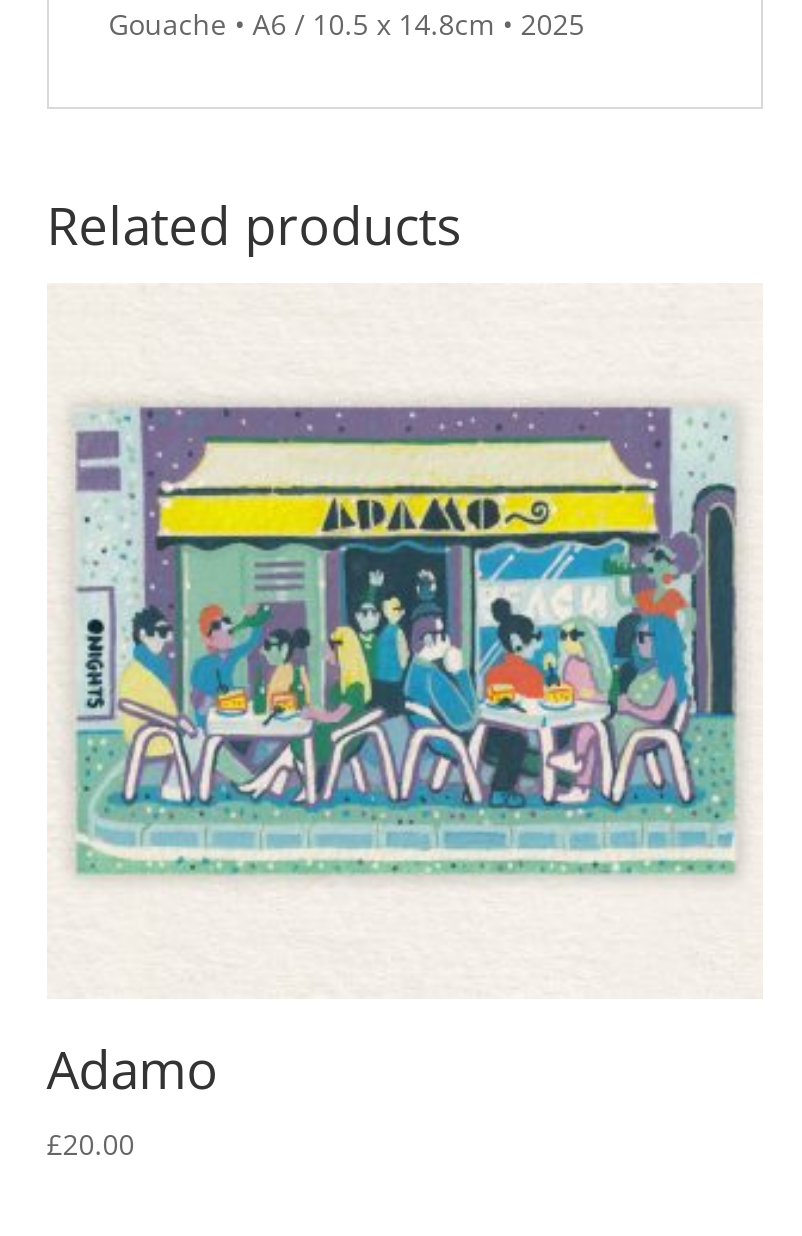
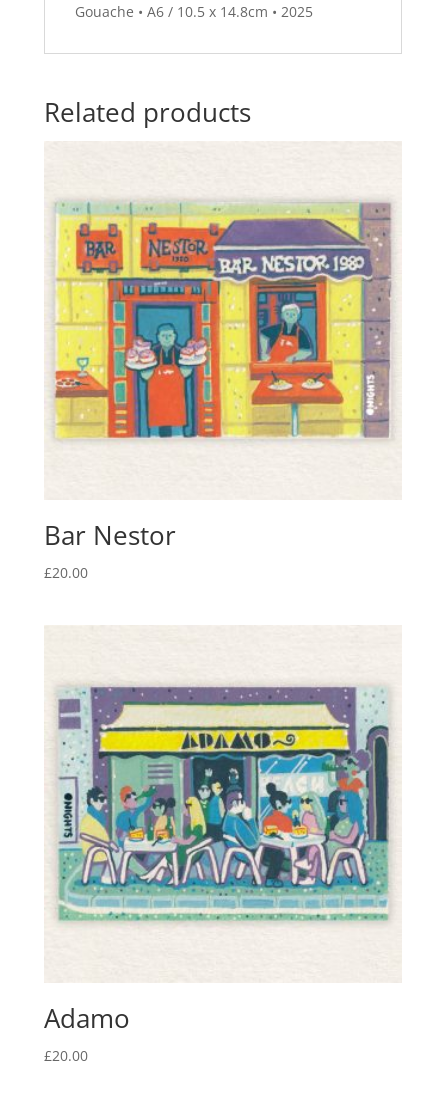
none -> [44,517,176,582] Bar Nestor | £20.00
none -> [54,202,392,439] [image]

